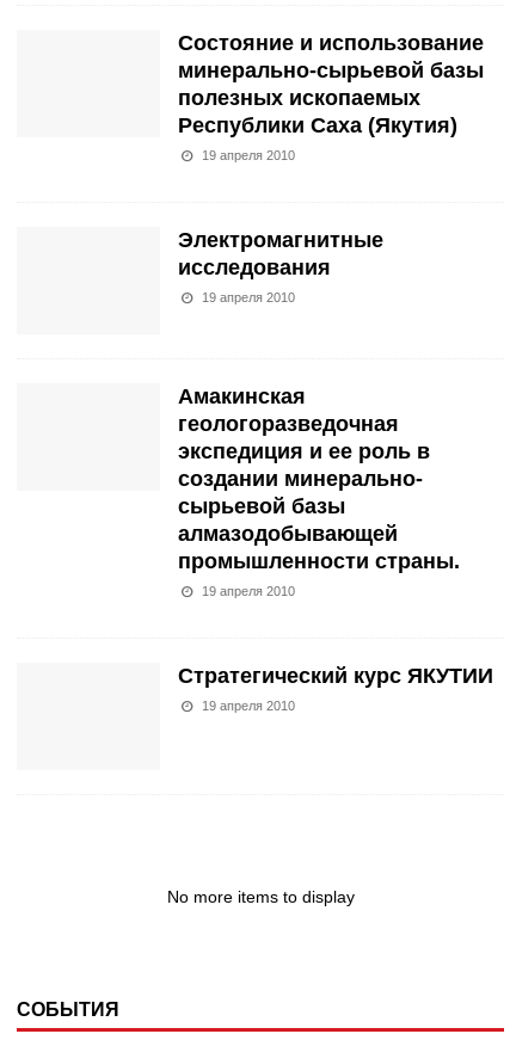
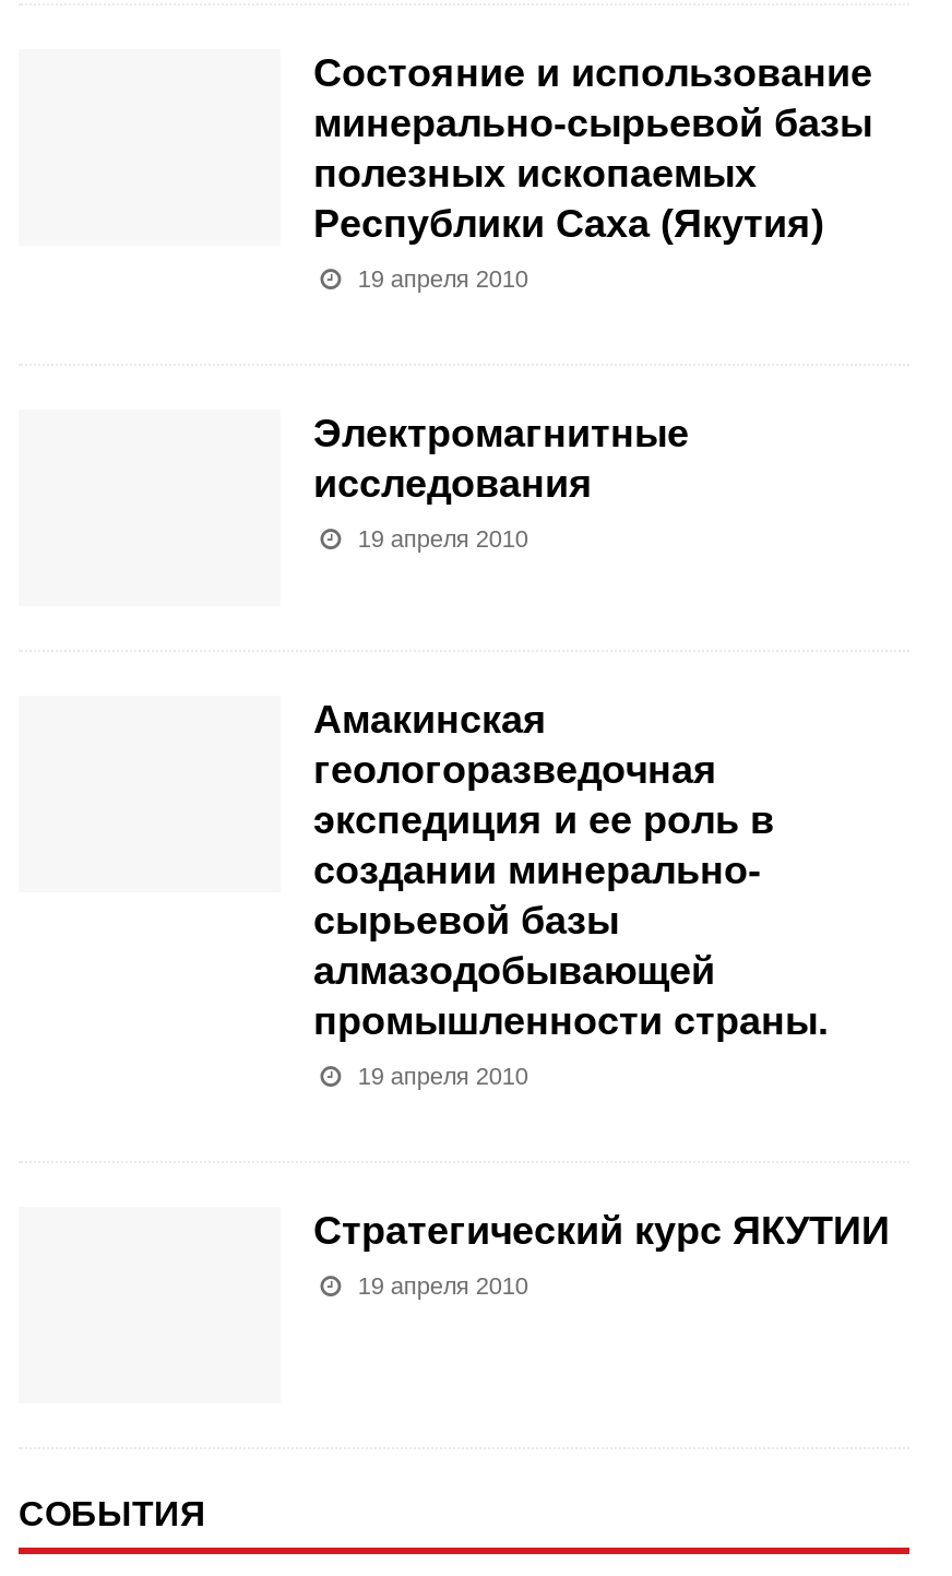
[167,888,354,907] No more items to display -> none

